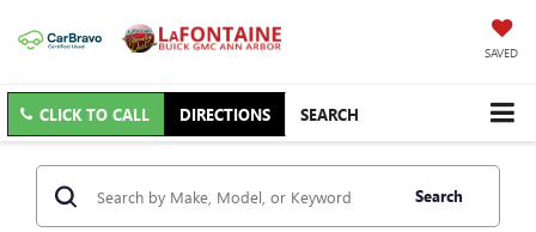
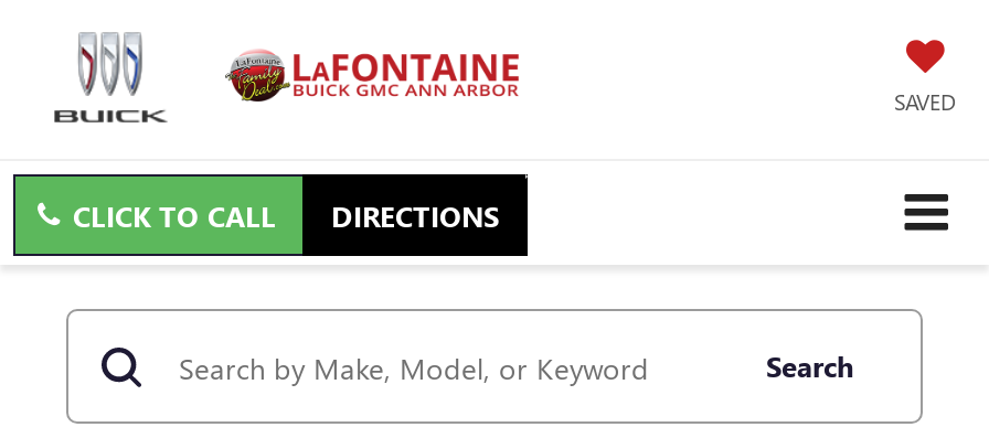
[17,17,103,63] [image] -> [35,31,188,124] [image]
[300,104,359,125] SEARCH -> none

